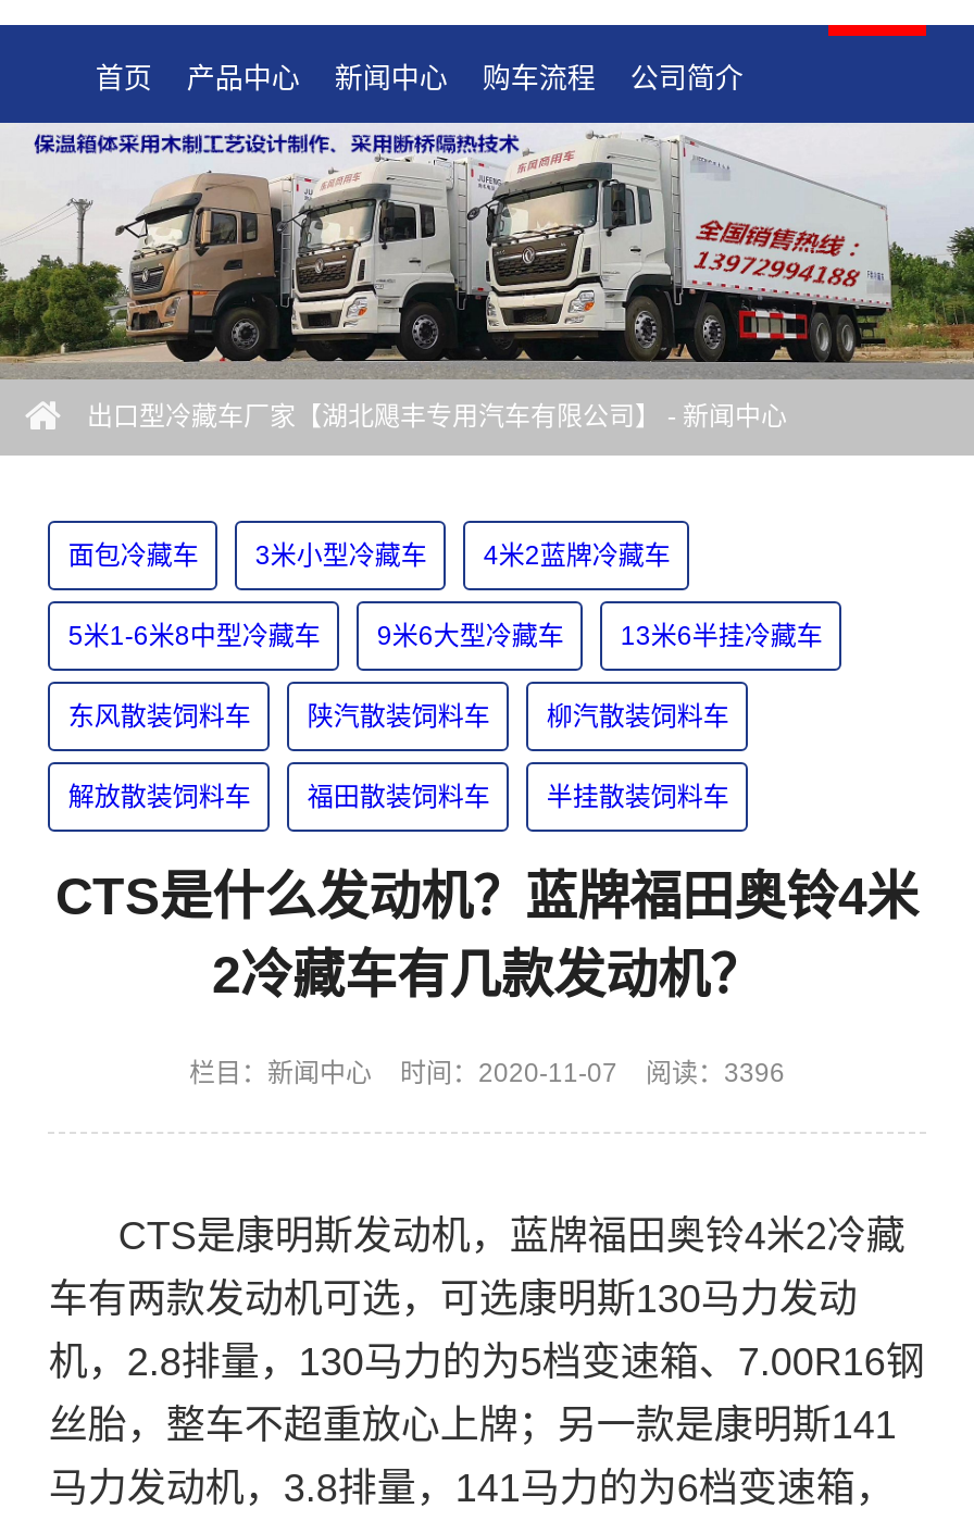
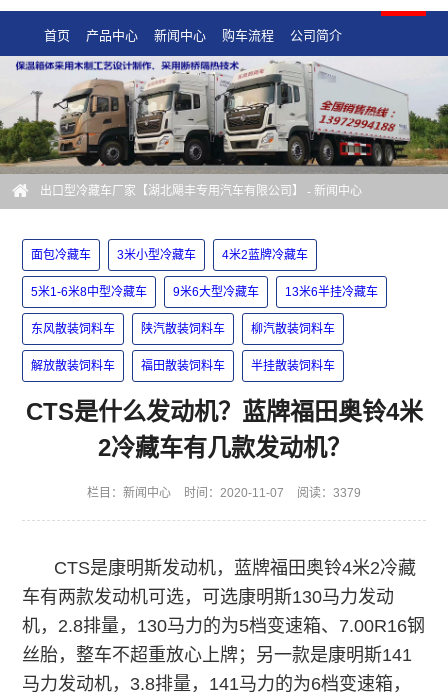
[189,1058,785,1088] 栏目：新闻中心 时间：2020-11-07 阅读：3396 -> [87,486,361,500] 栏目：新闻中心 时间：2020-11-07 阅读：3379

